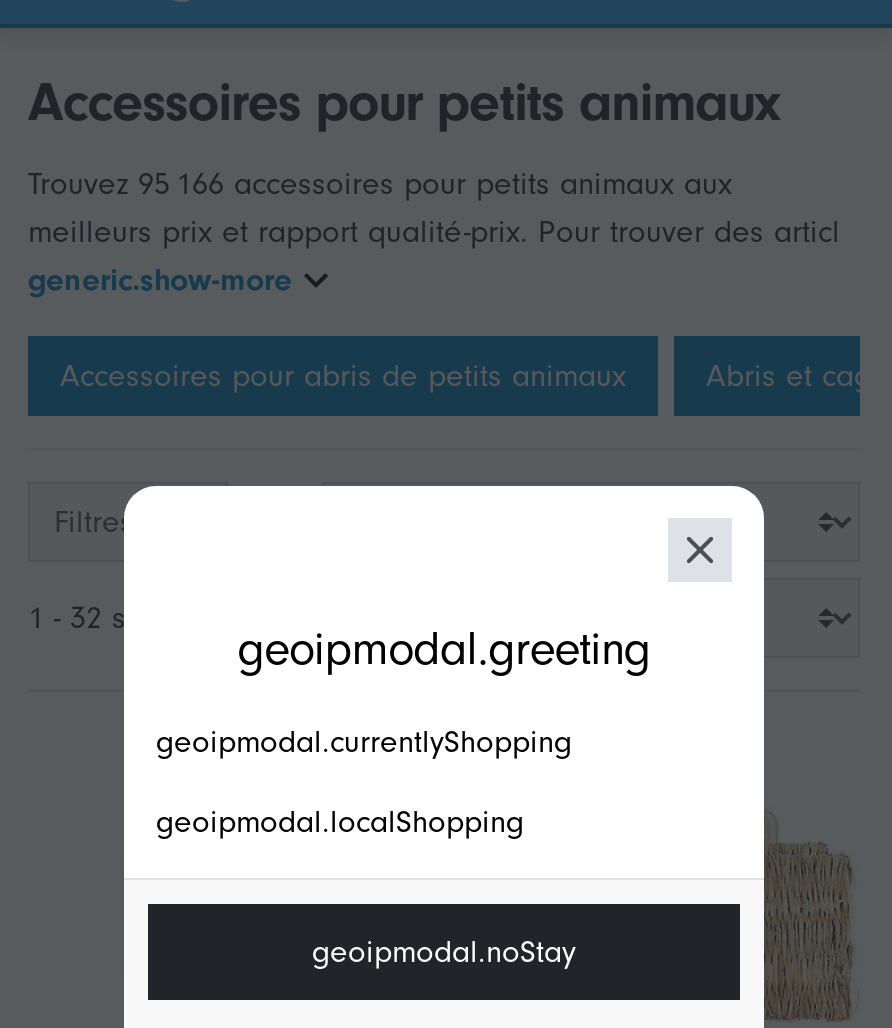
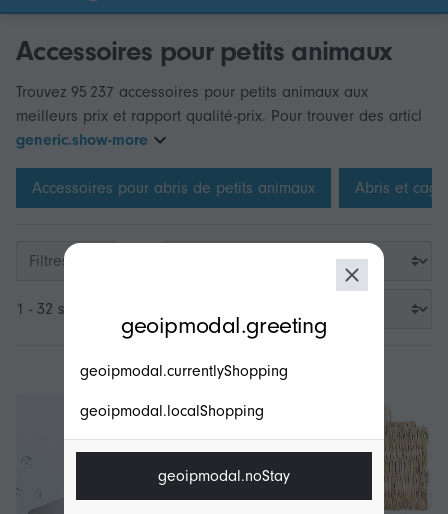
[28,166,732,202] Trouvez 95 166 accessoires pour petits animaux aux -> [16,83,368,101] Trouvez 95 237 accessoires pour petits animaux aux

